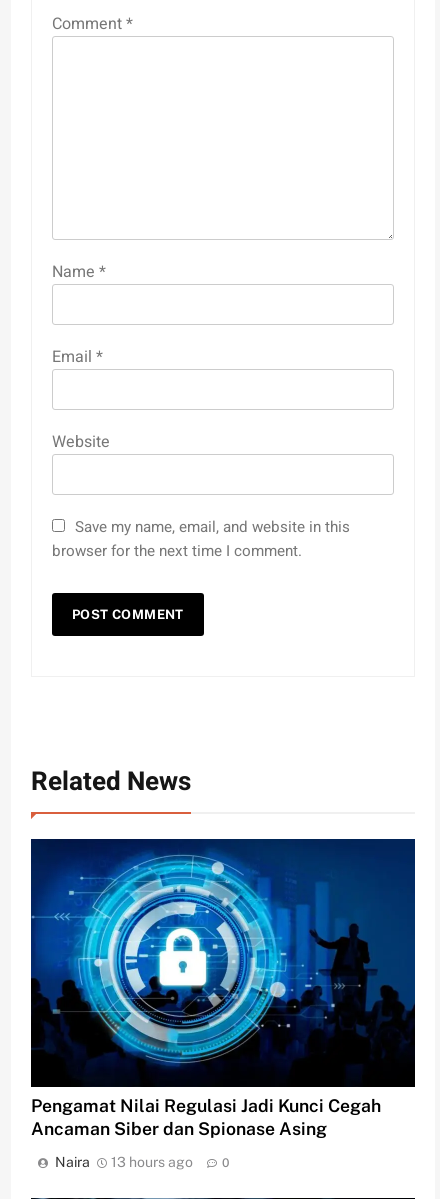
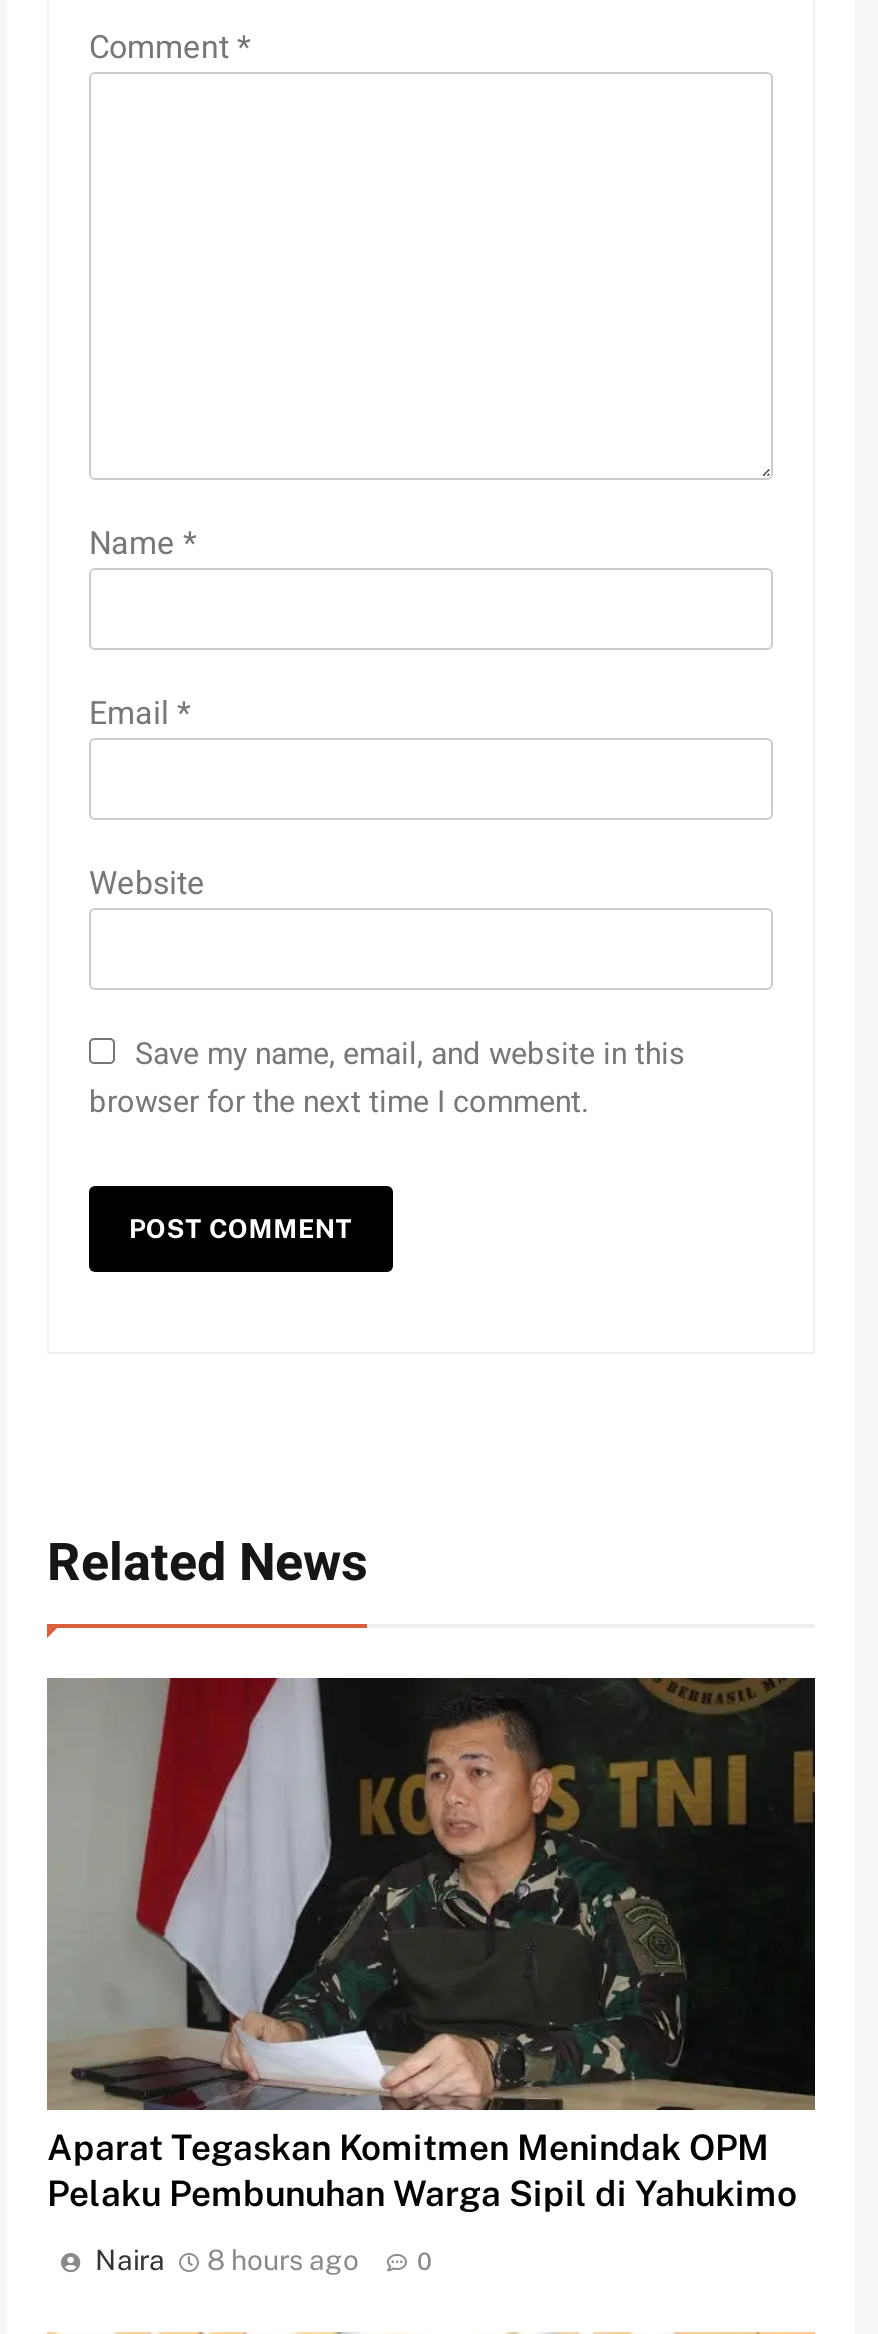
[30,838,415,1139] [image] | Pengamat Nilai Regulasi Jadi Kunci Cegah | Ancaman Siber dan Spionase Asing -> [47,1676,817,2213] [image] | Aparat Tegaskan Komitmen Menindak OPM | Pelaku Pembunuhan Warga Sipil di Yahukimo
[55,1154,193,1170] Naira 13 hours ago -> [95,2243,359,2275] Naira 8 hours ago

